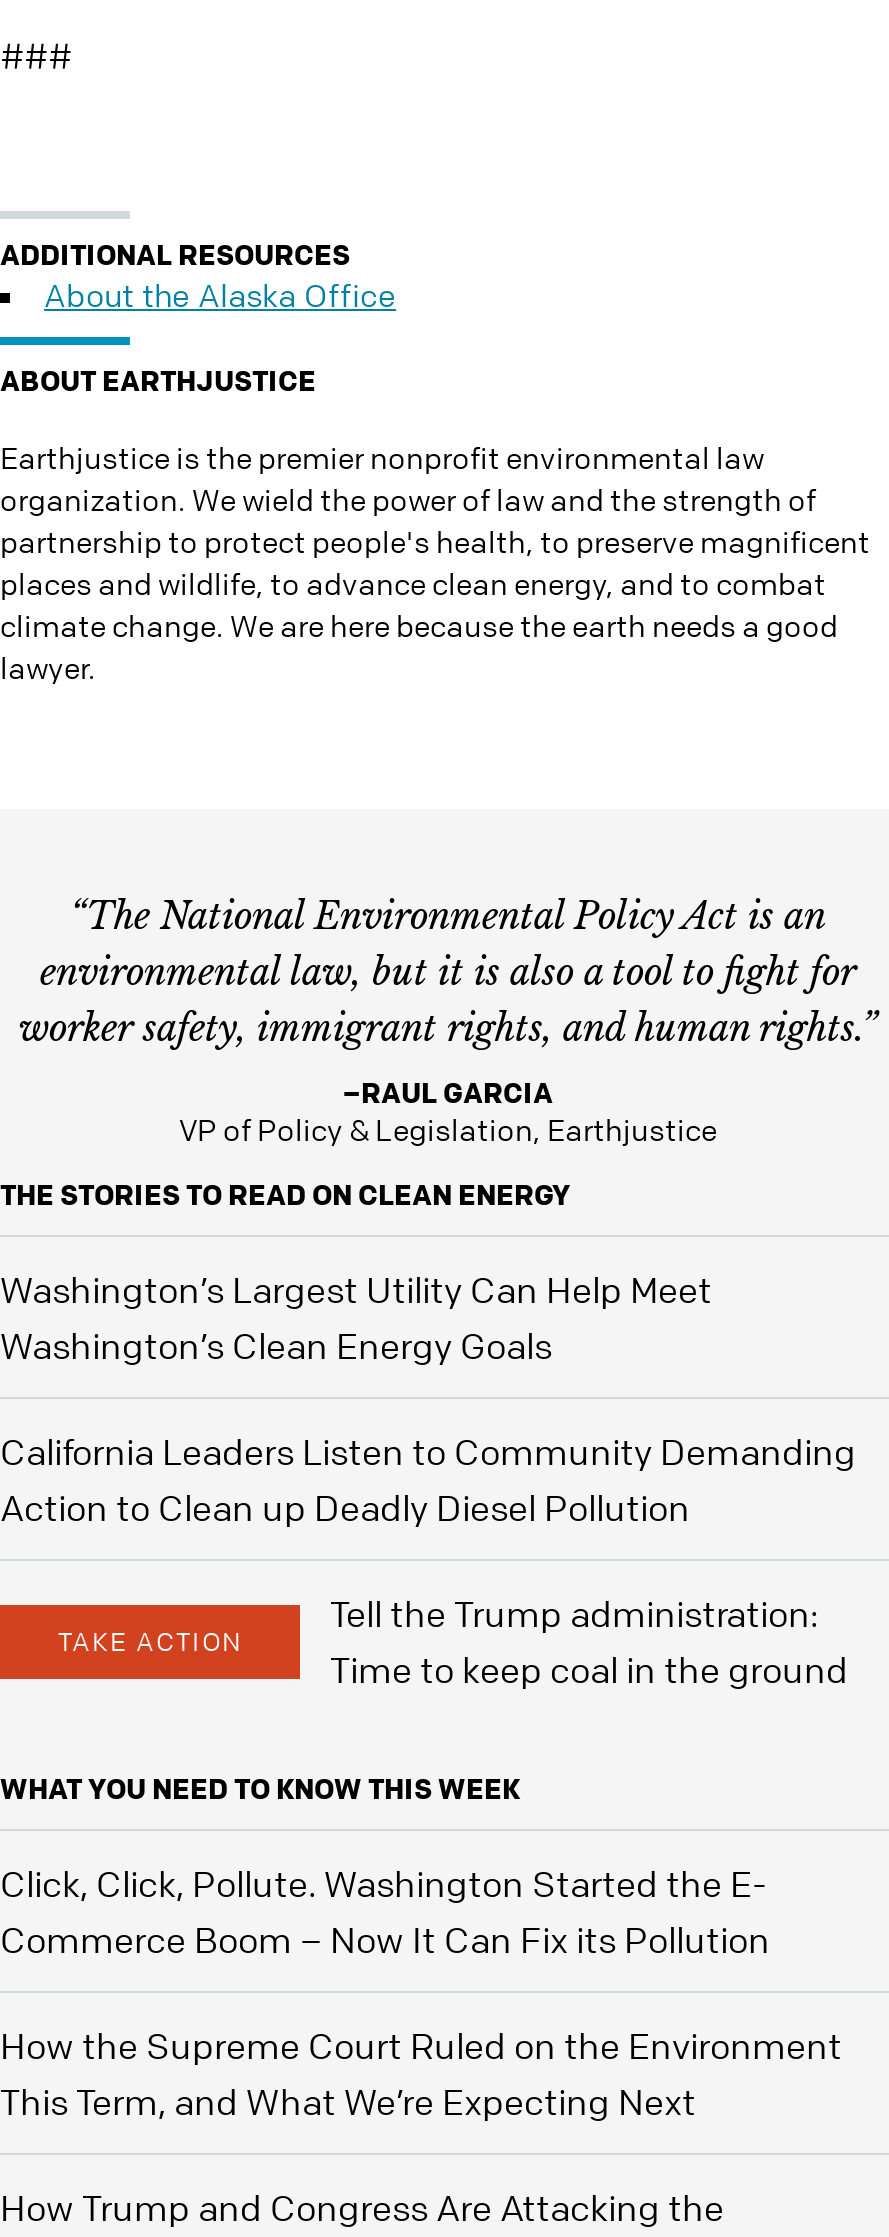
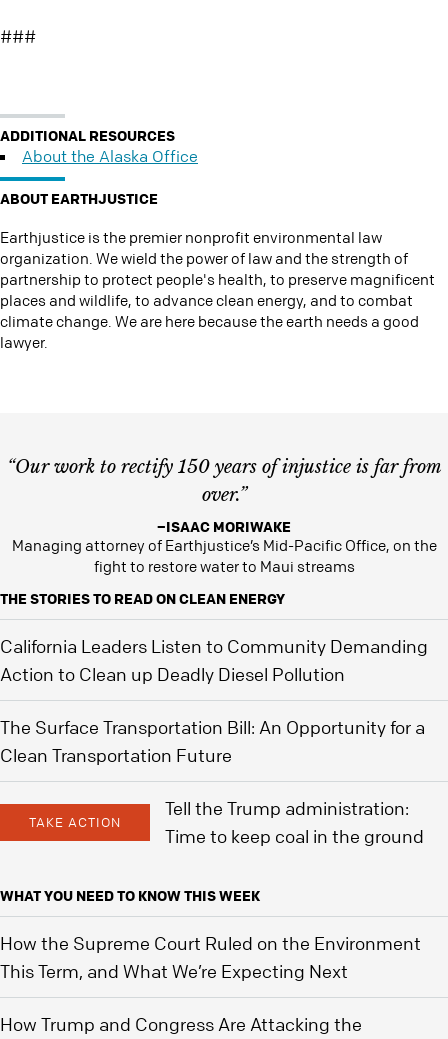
[19,895,877,1051] “The National Environmental Policy Act is an | environmental law, but it is also a tool to fight for | worker safety, immigrant rights, and human rights.” -> [6,456,441,506] “Our work to rectify 150 years of injustice is far from | over.”
[179,1073,717,1149] –RAUL GARCIA | VP of Policy & Legislation, Earthjustice -> [11,517,436,576] –ISAAC MORIWAKE | Managing attorney of Earthjustice’s Mid-Pacific Office, on the | fight to restore water to Maui streams
[0,1267,712,1367] Washington’s Largest Utility Can Help Meet | Washington’s Clean Energy Goals -> none
none -> [0,716,425,766] The Surface Transportation Bill: An Opportunity for a | Clean Transportation Future
[0,1861,770,1961] Click, Click, Pollute. Washington Started the E- | Commerce Boom – Now It Can Fix its Pollution -> none

